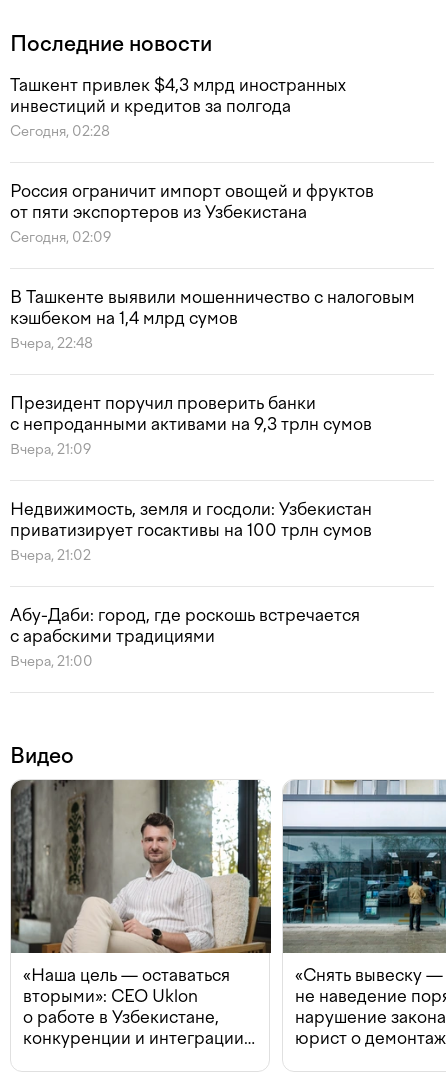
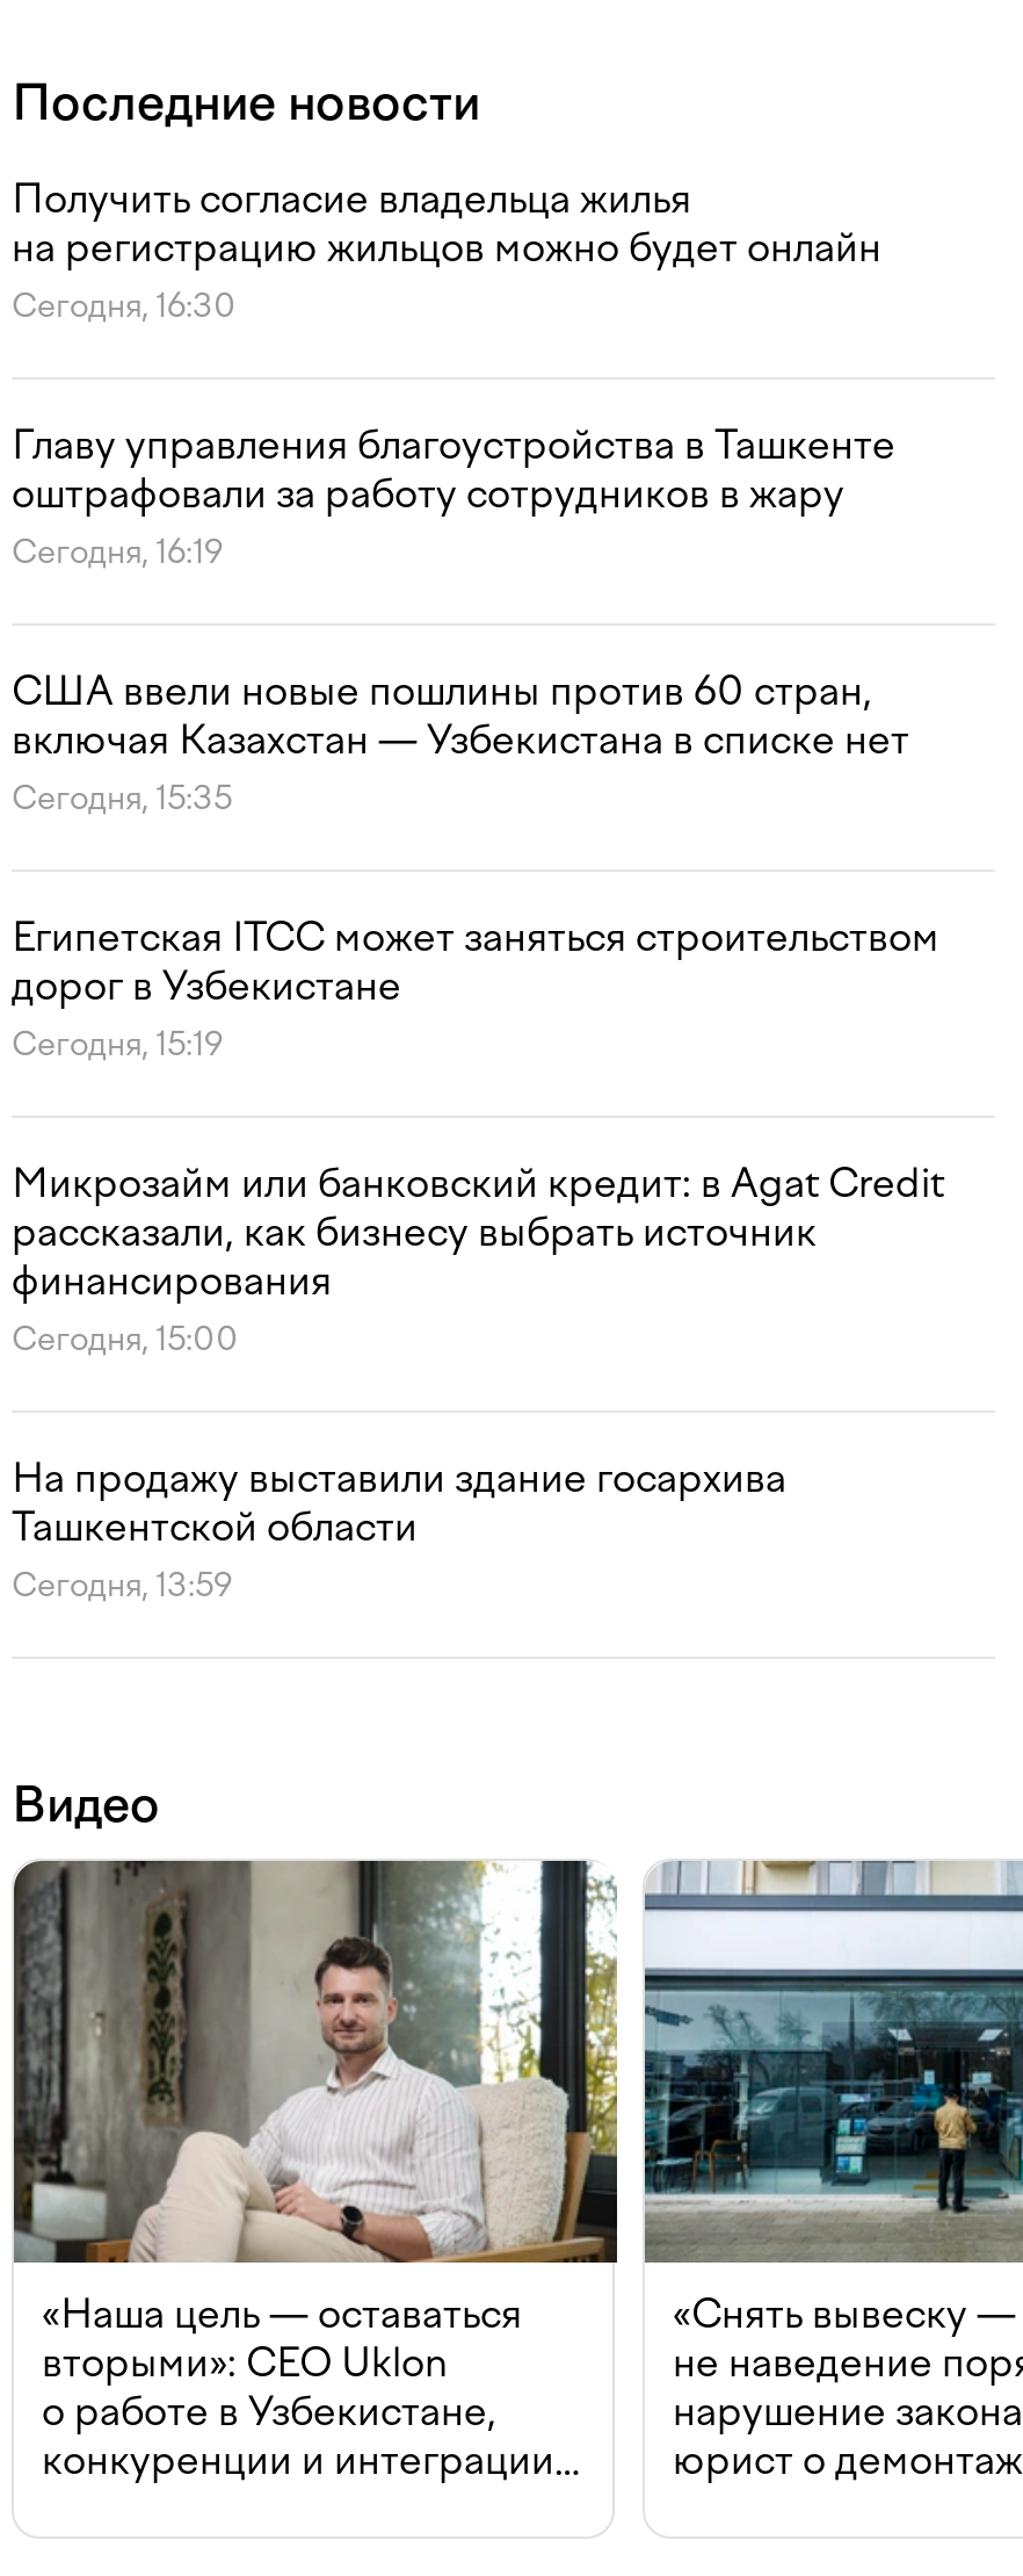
[10,75,346,140] Ташкент привлек $4,3 млрд иностранных | инвестиций и кредитов за полгода | Сегодня, 02:28 -> [12,176,881,327] Получить согласие владельца жилья | на регистрацию жильцов можно будет онлайн | Сегодня, 16:30
[10,181,374,246] Россия ограничит импорт овощей и фруктов | от пяти экспортеров из Узбекистана | Сегодня, 02:09 -> [12,422,895,573] Главу управления благоустройства в Ташкенте | оштрафовали за работу сотрудников в жару | Сегодня, 16:19
[10,287,415,352] В Ташкенте выявили мошенничество с налоговым | кэшбеком на 1,4 млрд сумов | Вчера, 22:48 -> [12,668,909,819] США ввели новые пошлины против 60 стран, | включая Казахстан — Узбекистана в списке нет | Сегодня, 15:35
[10,393,372,458] Президент поручил проверить банки | с непроданными активами на 9,3 трлн сумов | Вчера, 21:09 -> [12,915,939,1065] Египетская ITCC может заняться строительством | дорог в Узбекистане | Сегодня, 15:19
[10,499,372,564] Недвижимость, земля и госдоли: Узбекистан | приватизирует госактивы на 100 трлн сумов | Вчера, 21:02 -> [12,1161,944,1360] Микрозайм или банковский кредит: в Agat Credit | рассказали, как бизнесу выбрать источник | финансирования | Сегодня, 15:00
[10,605,360,670] Абу-Даби: город, где роскошь встречается | с арабскими традициями | Вчера, 21:00 -> [12,1456,786,1606] На продажу выставили здание госархива | Ташкентской области | Сегодня, 13:59

